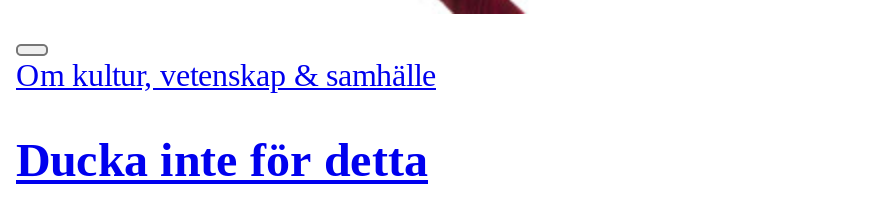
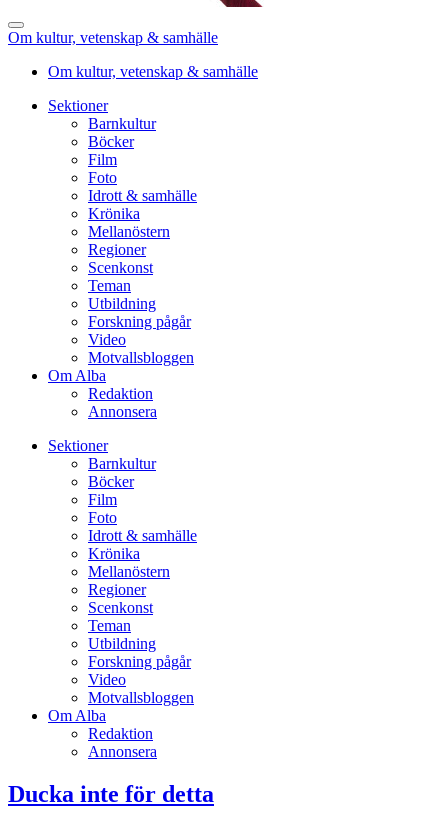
none -> [48,63,258,760] Om kultur, vetenskap & samhälle | Sektioner | Barnkultur | Böcker | Film | Foto | Idrott & samhälle | Krönika | Mellanöstern | Regioner | Scenkonst | Teman | Utbildning | Forskning pågår | Video | Motvallsbloggen | Om Alba | Redaktion | Annonsera | Sektioner | Barnkultur | Böcker | Film | Foto | Idrott & samhälle | Krönika | Mellanöstern | Regioner | Scenkonst | Teman | Utbildning | Forskning pågår | Video | Motvallsbloggen | Om Alba | Redaktion | Annonsera

